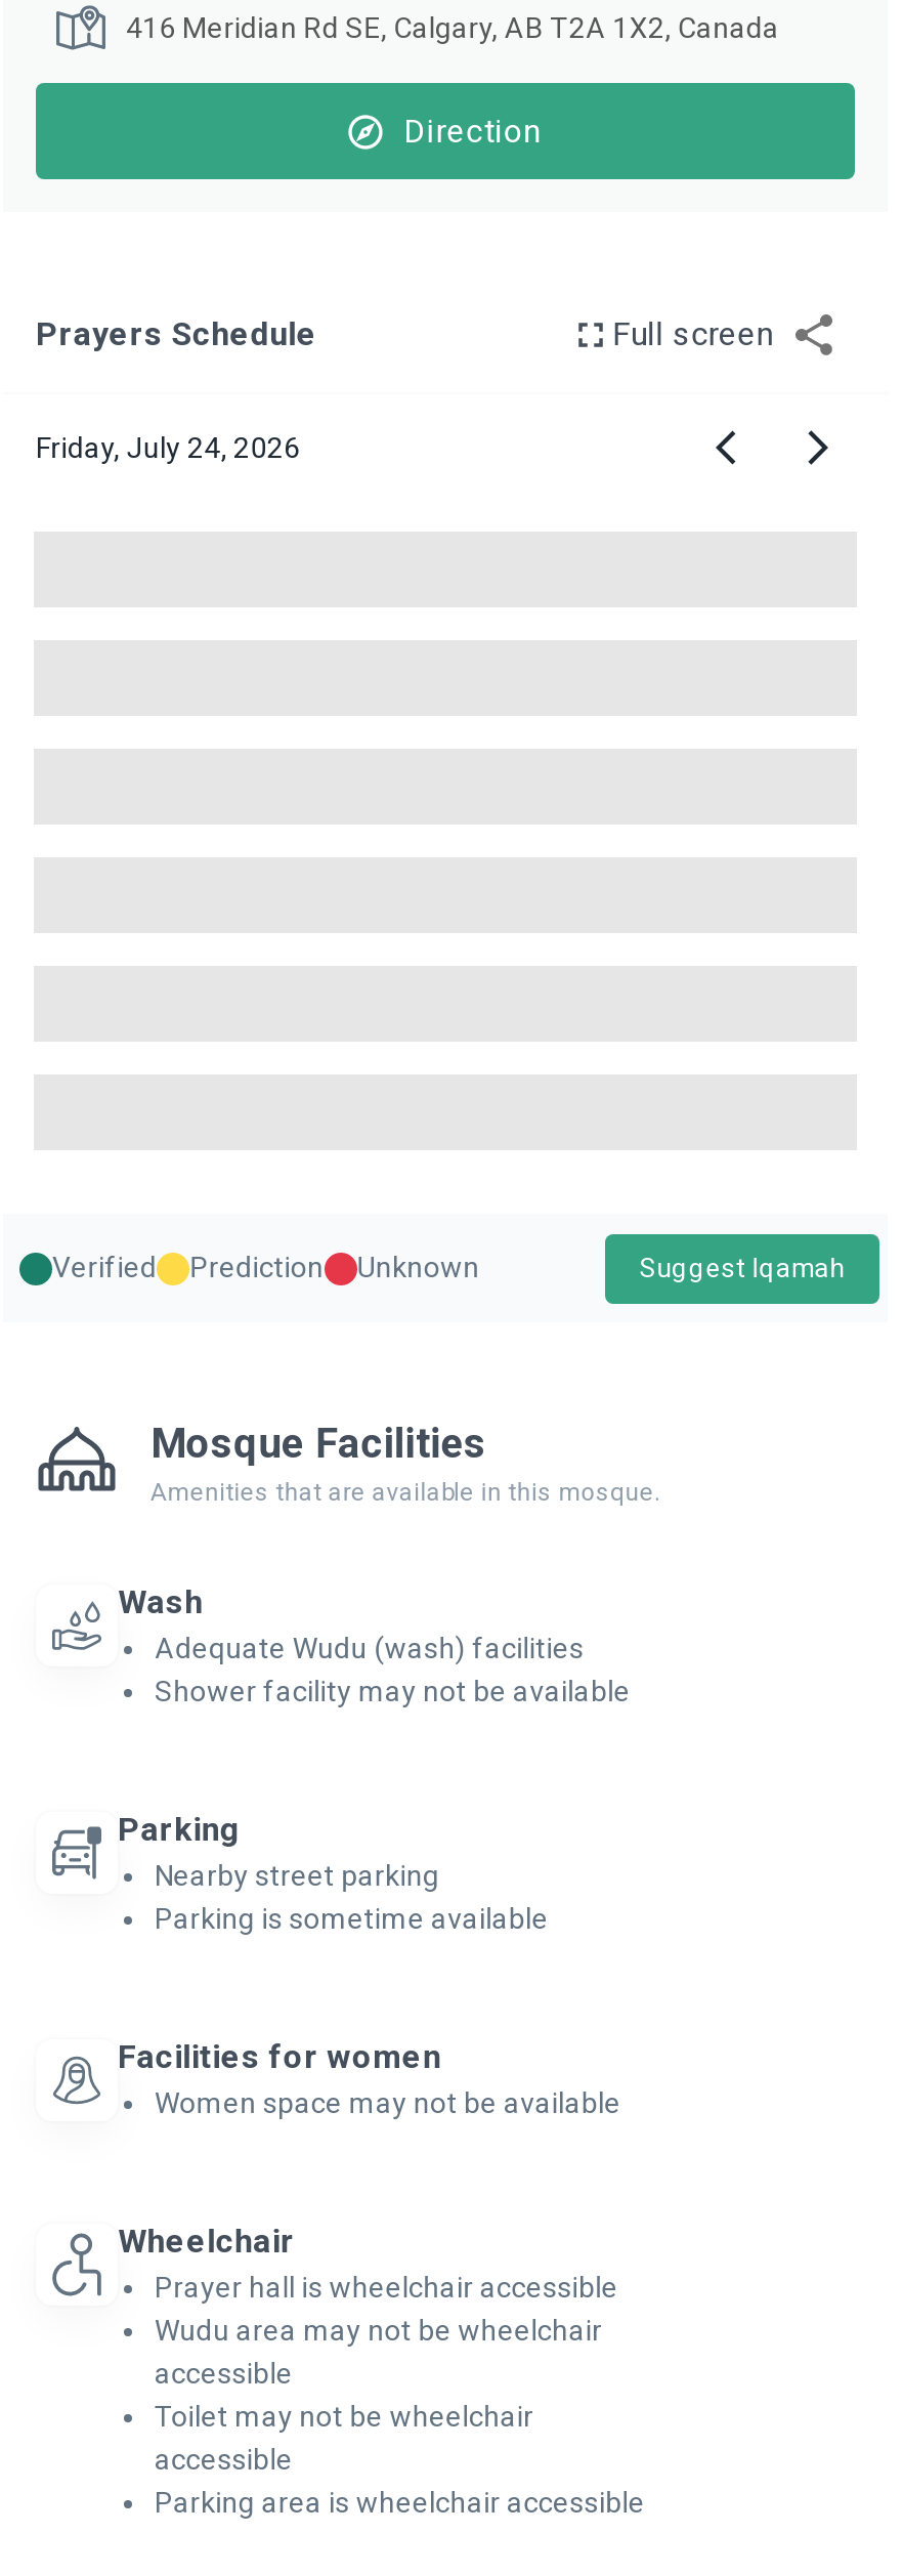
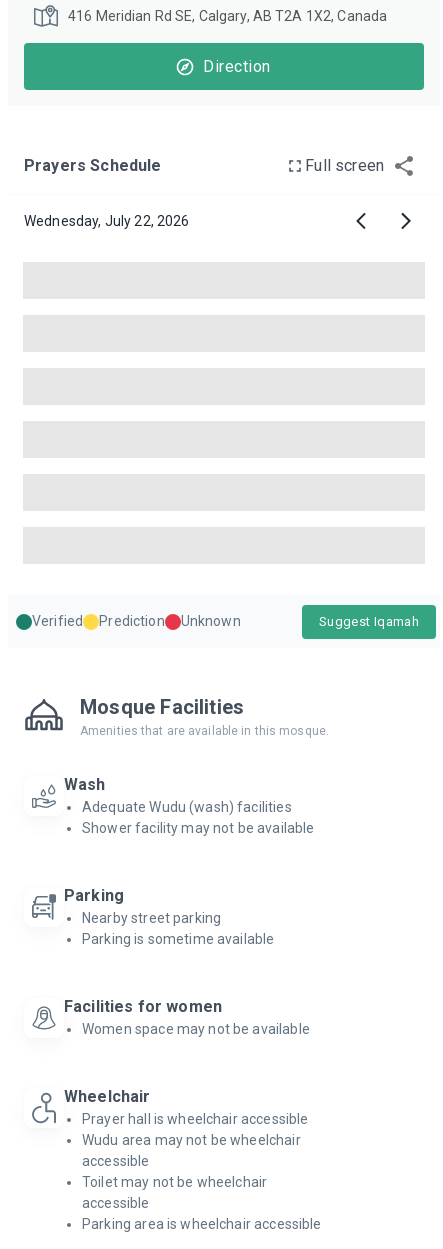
[36,430,300,463] Friday, July 24, 2026 -> [24,212,190,228] Wednesday, July 22, 2026

